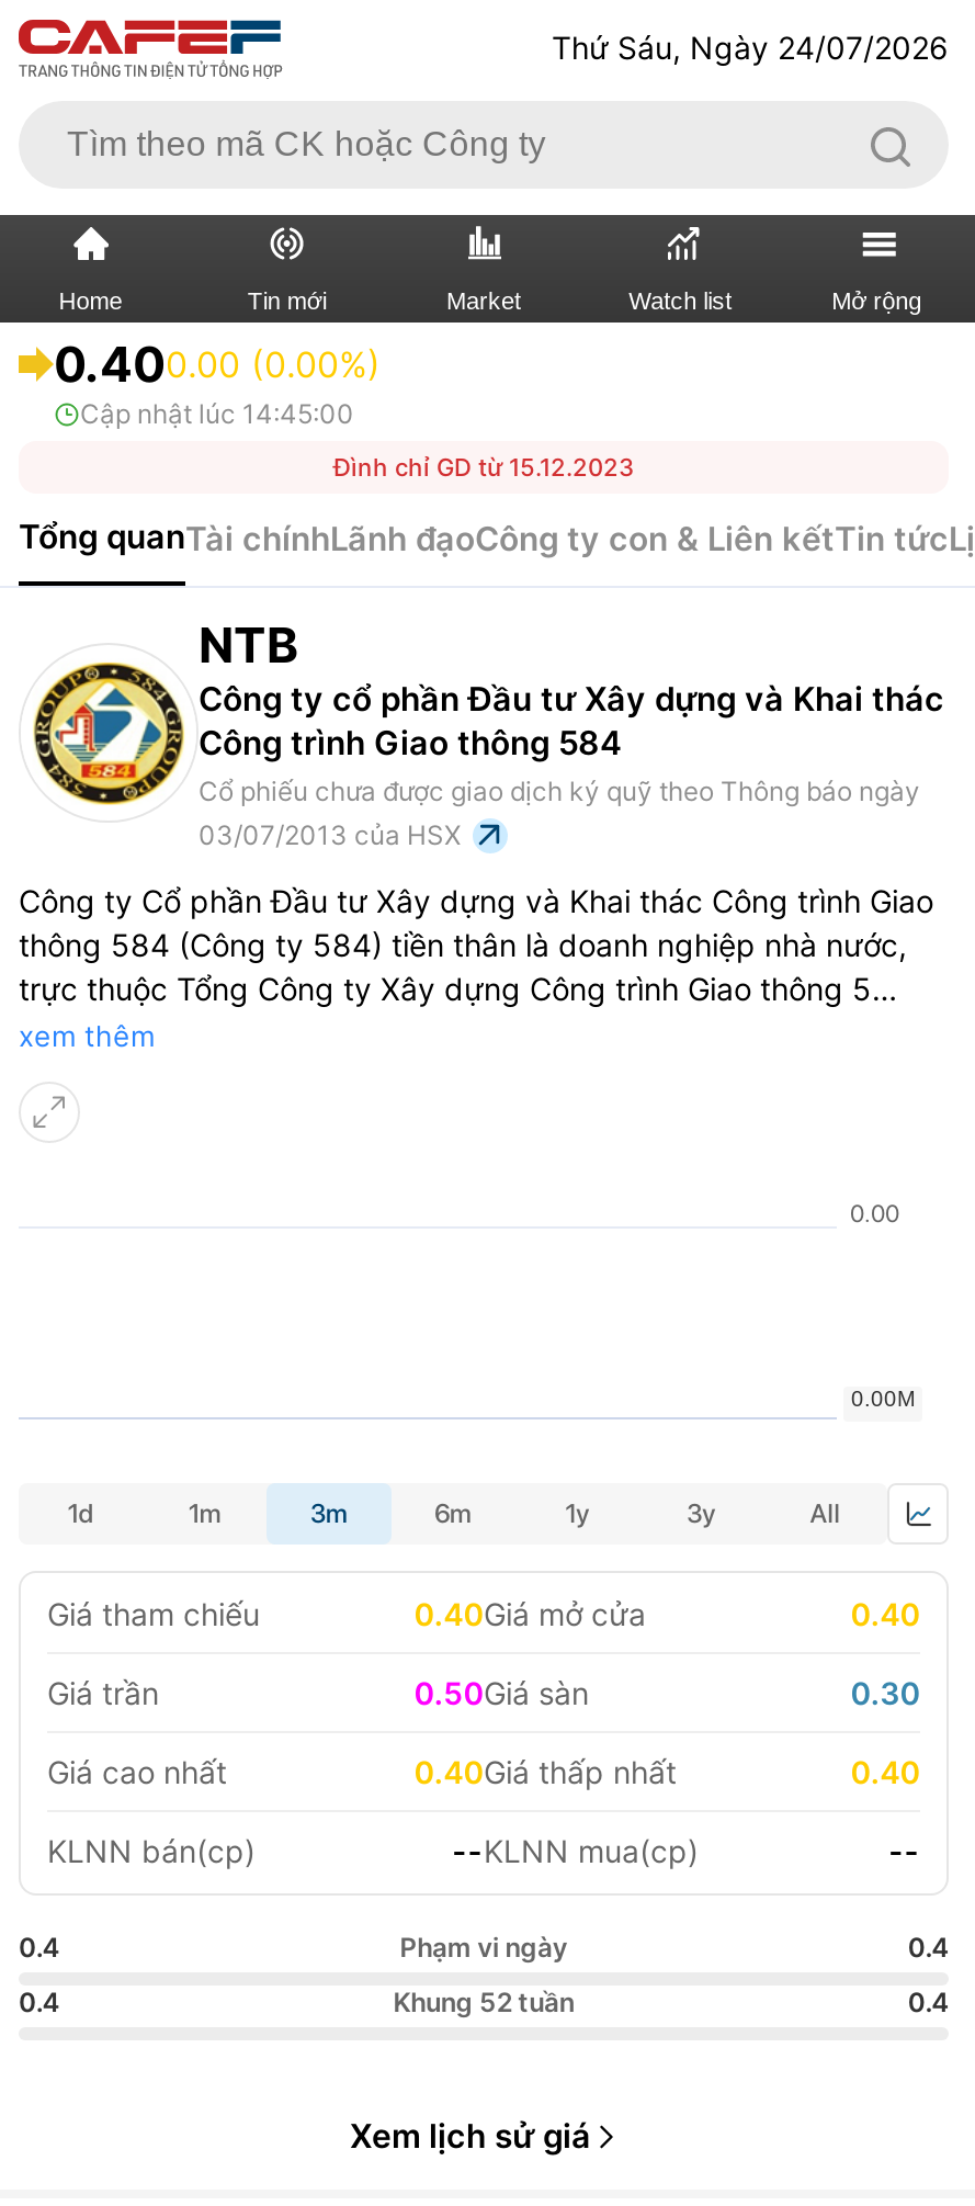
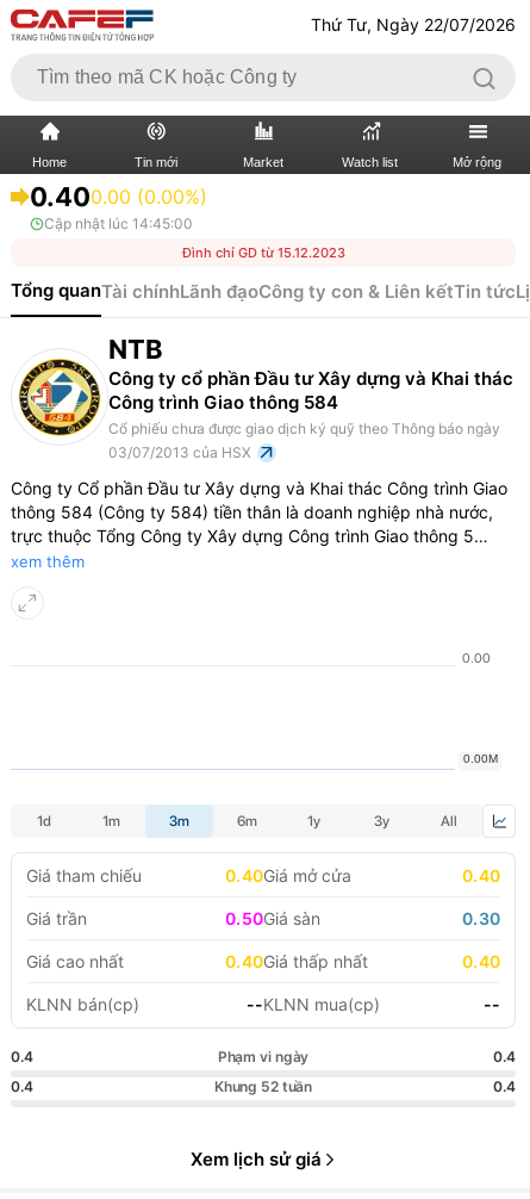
[552,29,949,66] Thứ Sáu, Ngày 24/07/2026 -> [311,14,516,35] Thứ Tư, Ngày 22/07/2026

